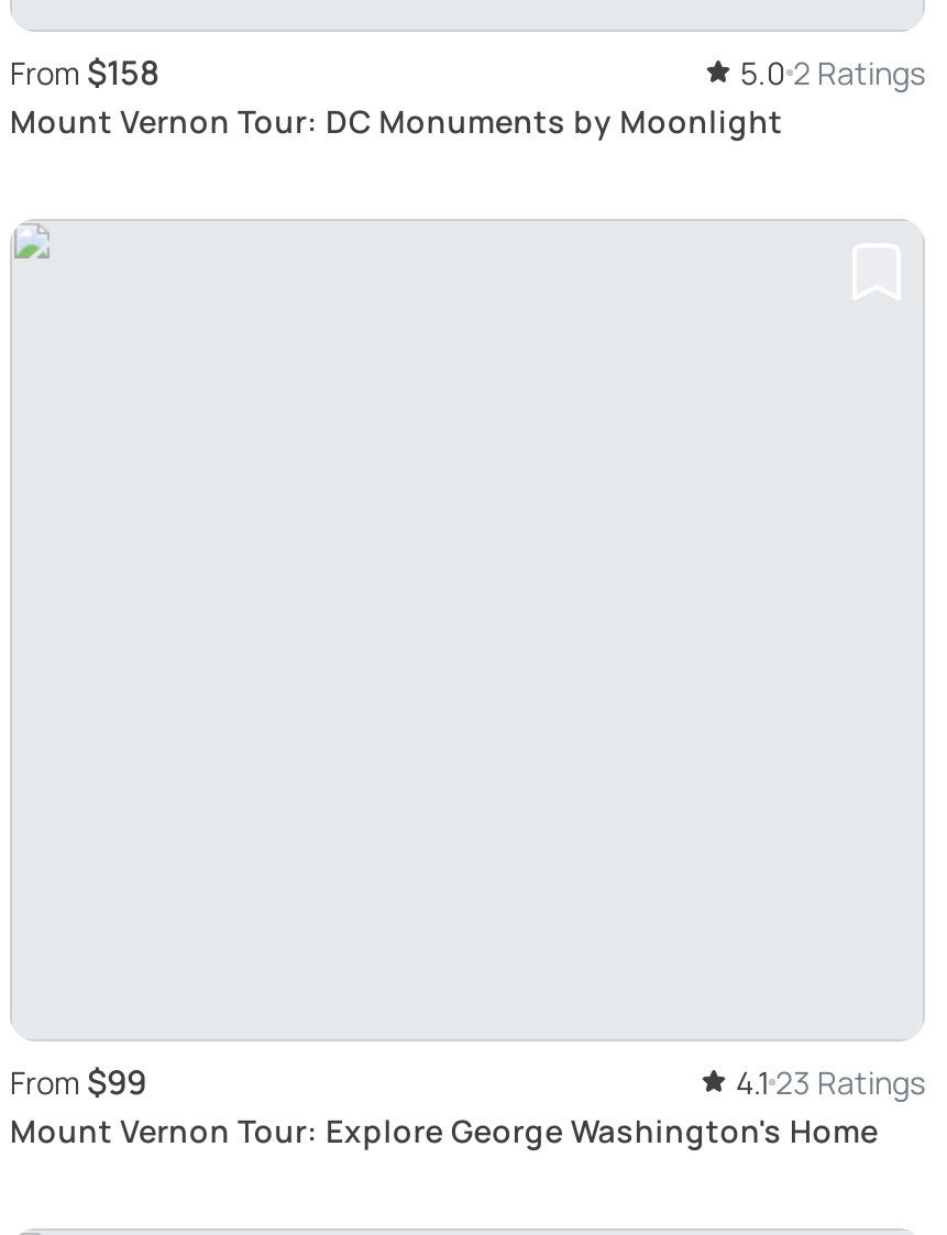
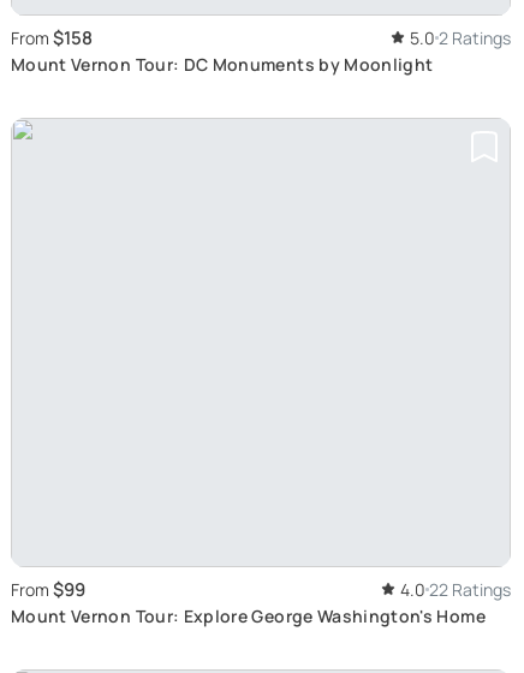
[736,1062,925,1103] 4.1 23 Ratings -> [400,578,511,601] 4.0 22 Ratings

